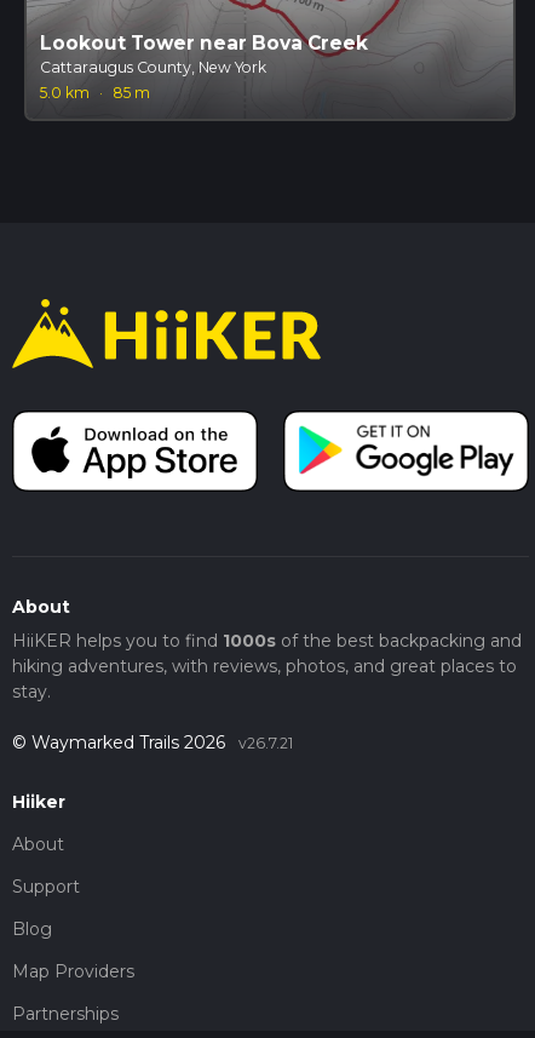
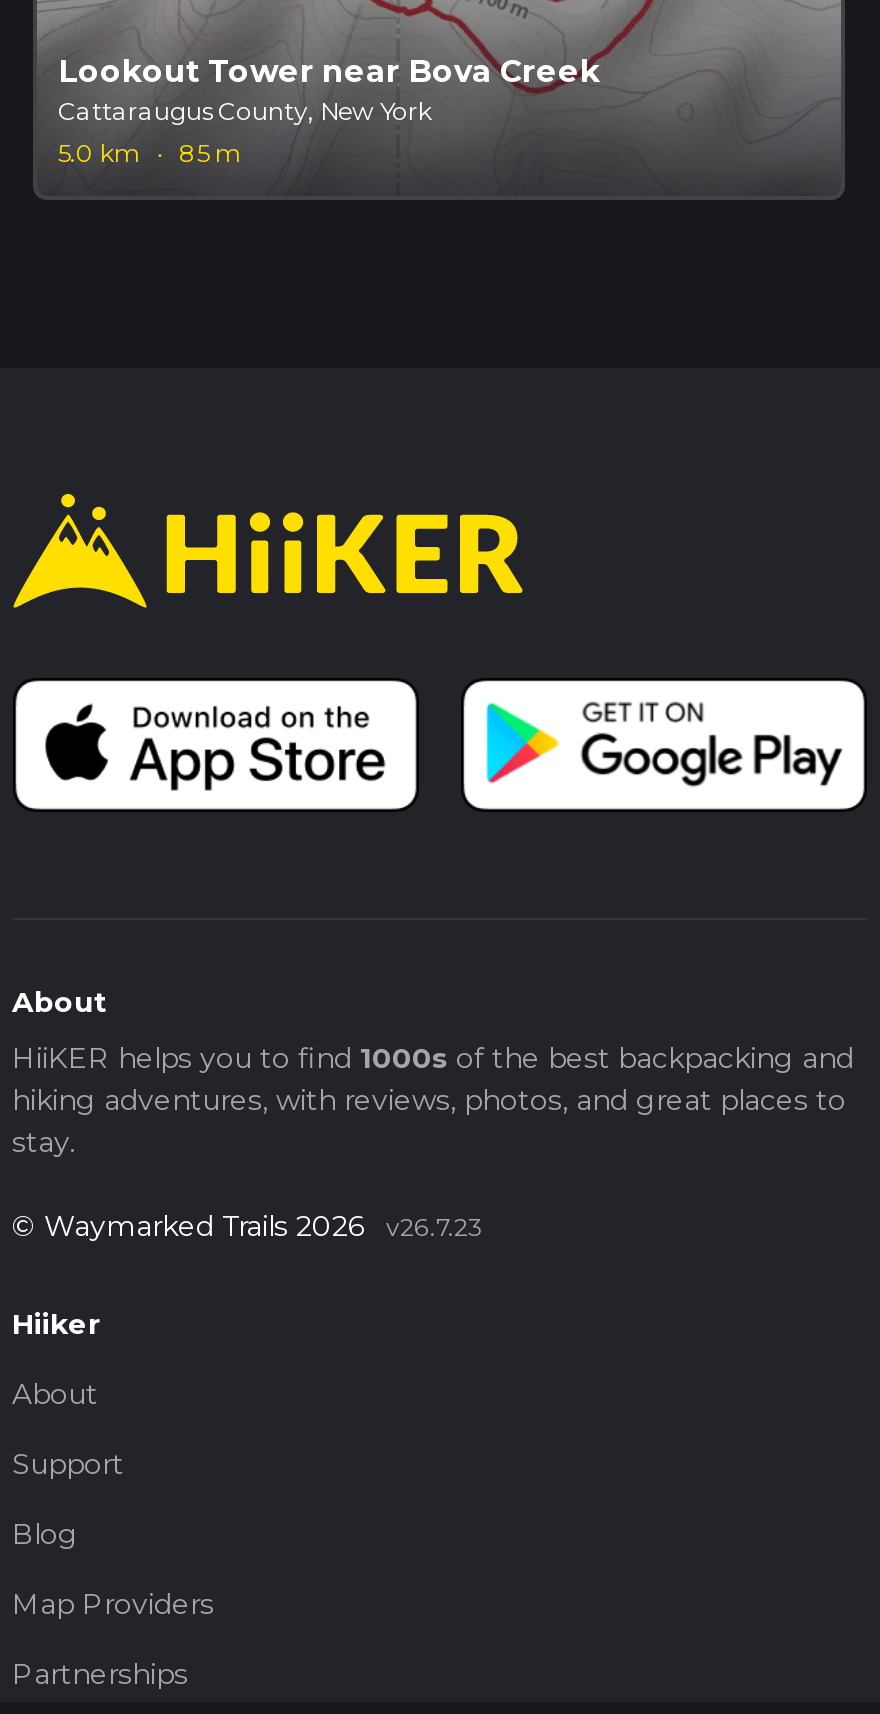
[11,732,292,754] © Waymarked Trails 2026 v26.7.21 -> [12,1209,482,1245] © Waymarked Trails 2026 v26.7.23

